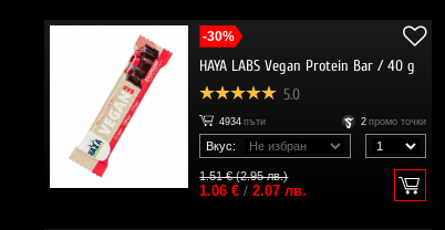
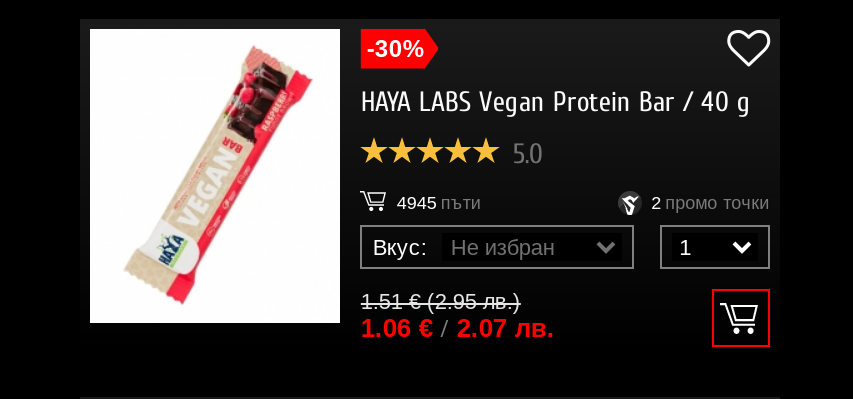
[220,116,266,127] 4934 пъти -> [397,193,481,213] 4945 пъти

